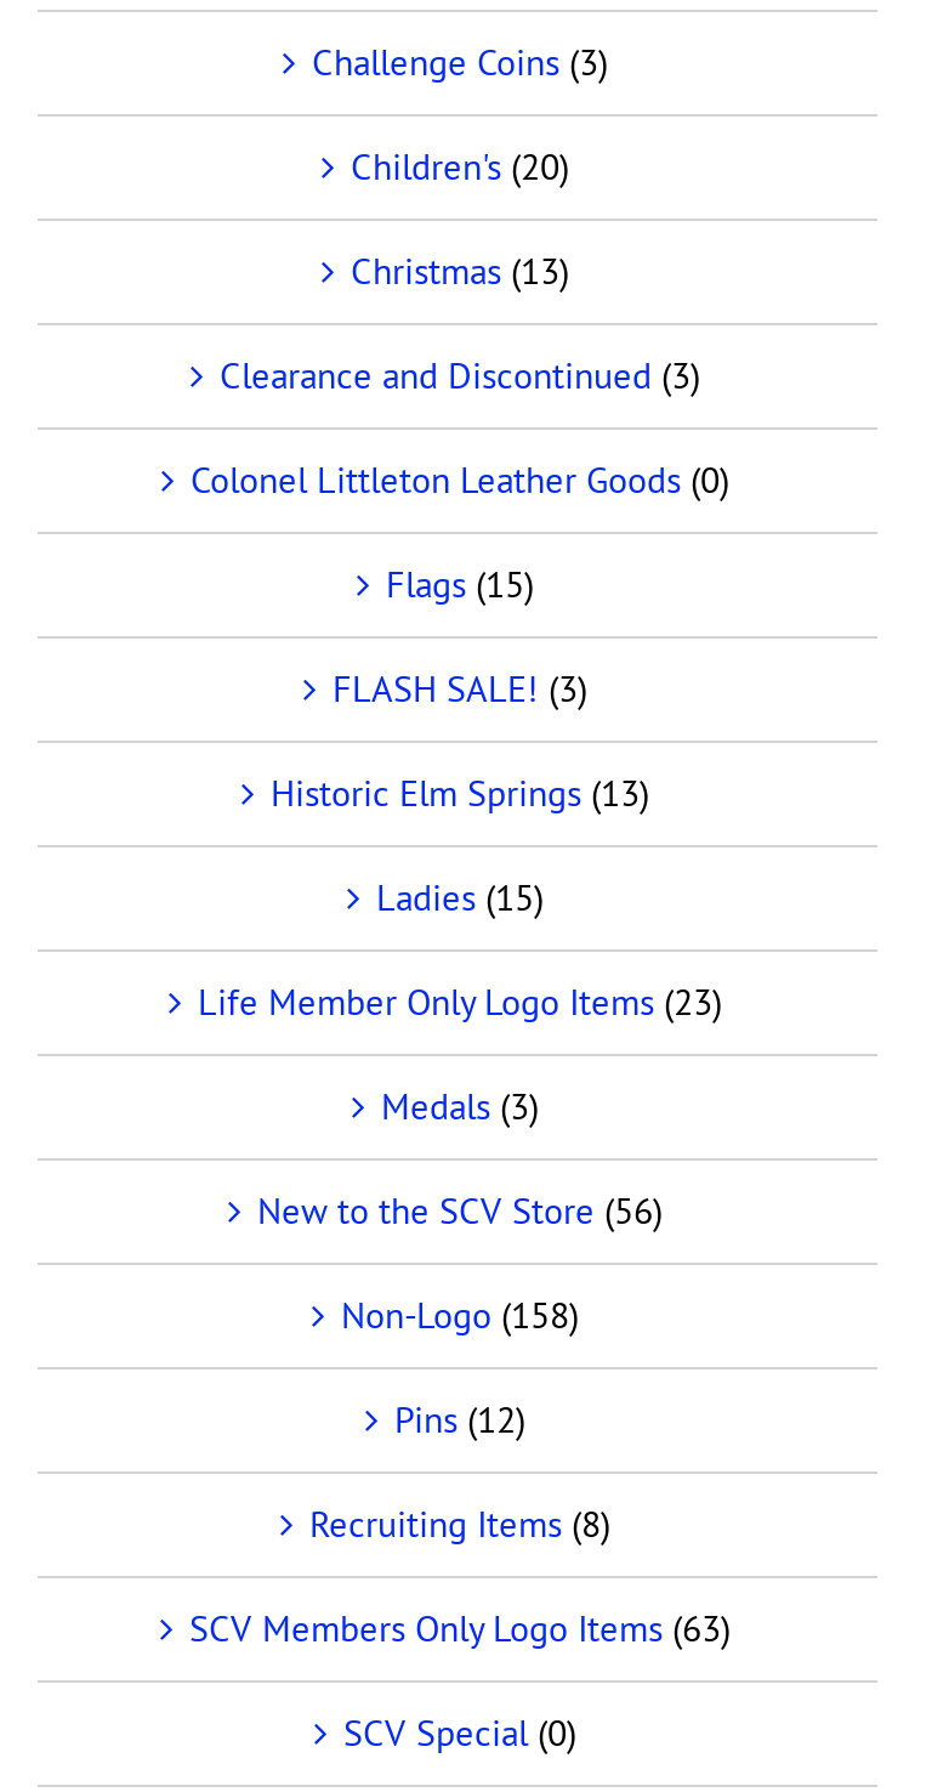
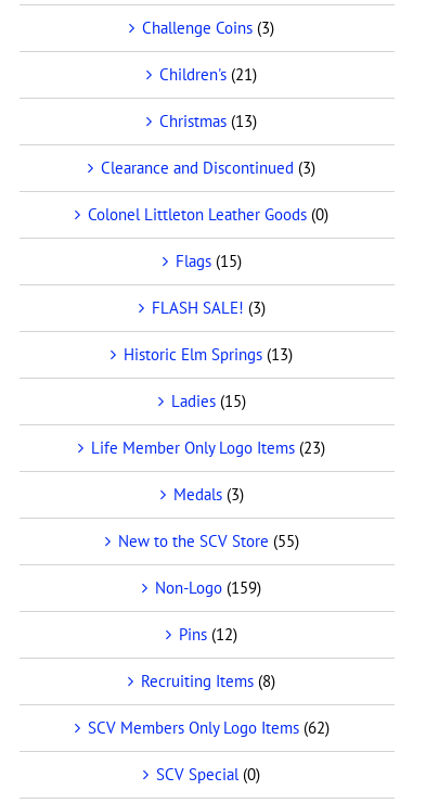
[351,144,569,190] Children's (20) -> [159,64,257,85] Children's (21)
[257,1188,663,1234] New to the SCV Store (56) -> [118,531,299,551] New to the SCV Store (55)
[341,1292,579,1338] Non-Logo (158) -> [155,577,261,598] Non-Logo (159)
[189,1605,731,1651] SCV Members Only Logo Items (63) -> [87,717,329,738] SCV Members Only Logo Items (62)

